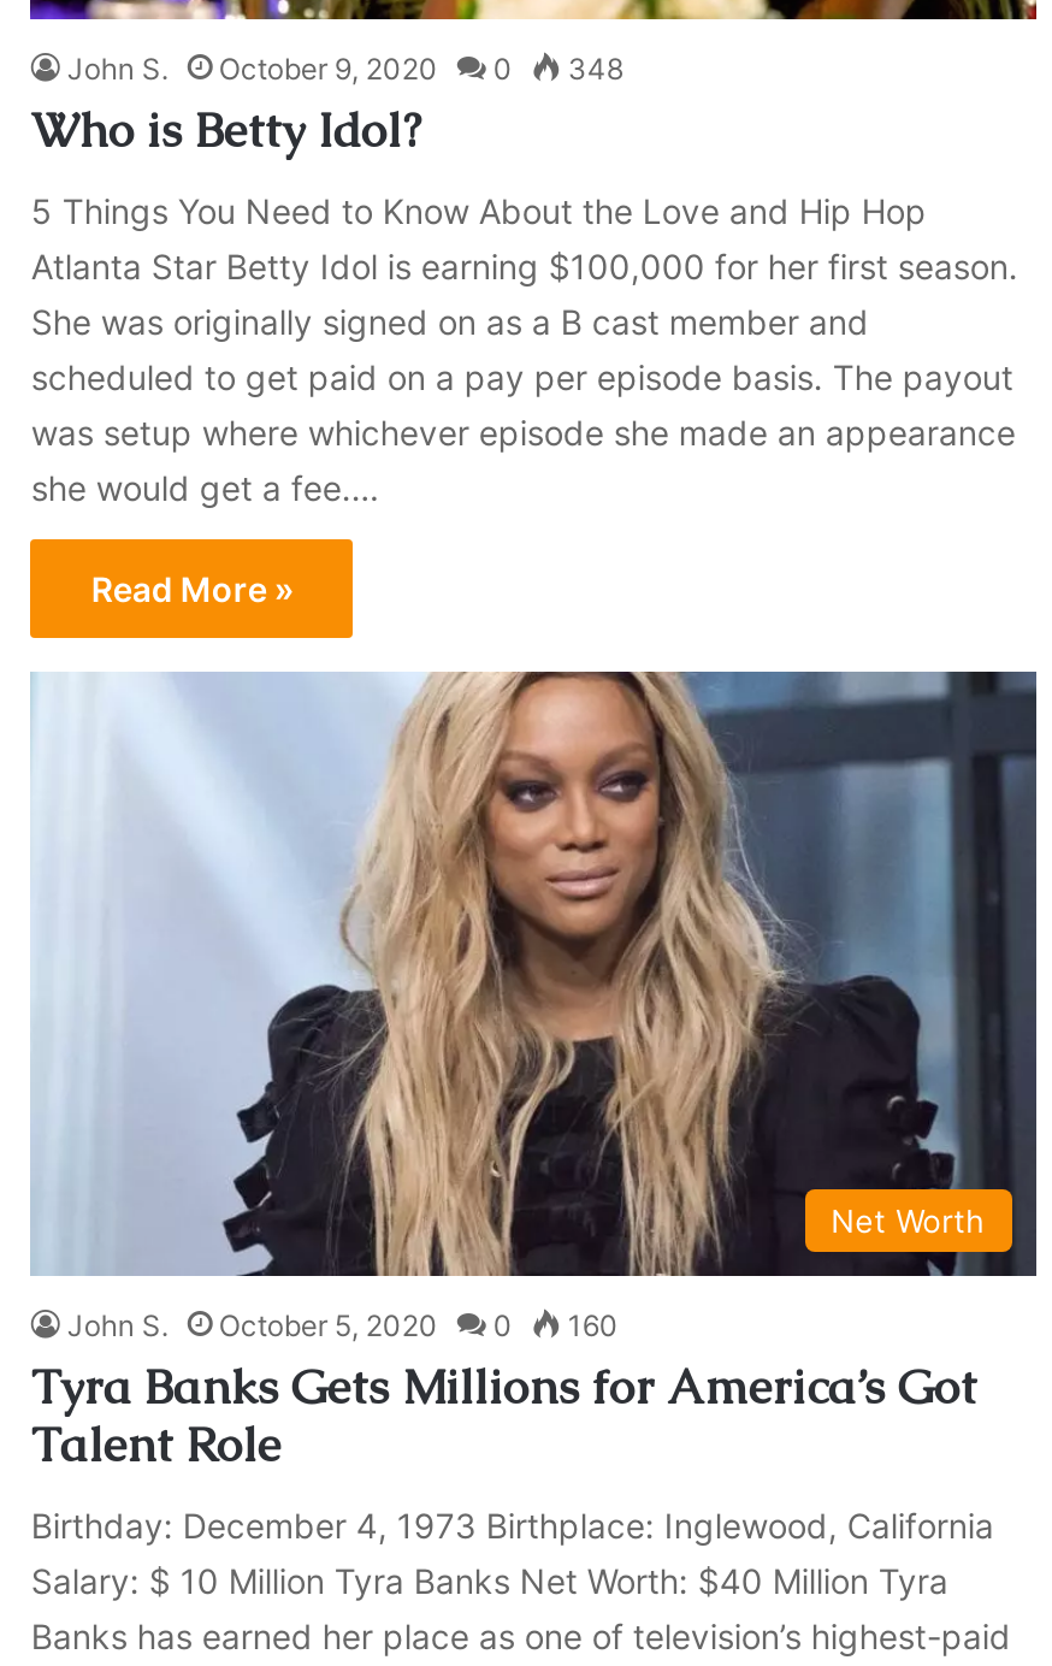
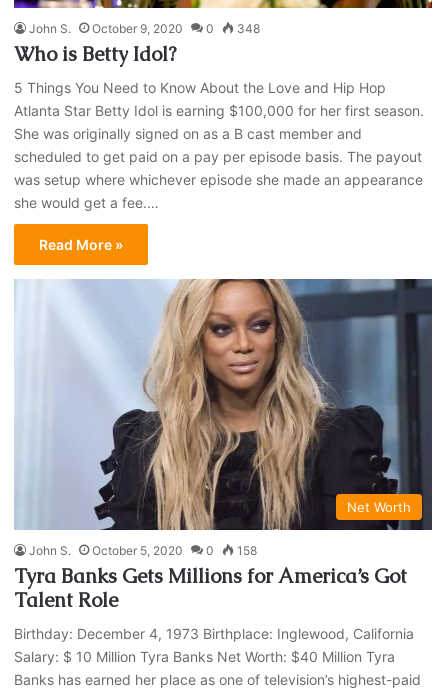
[67,1308,618,1344] John S. October 5, 2020 0 160 -> [29,543,257,558] John S. October 5, 2020 0 158

